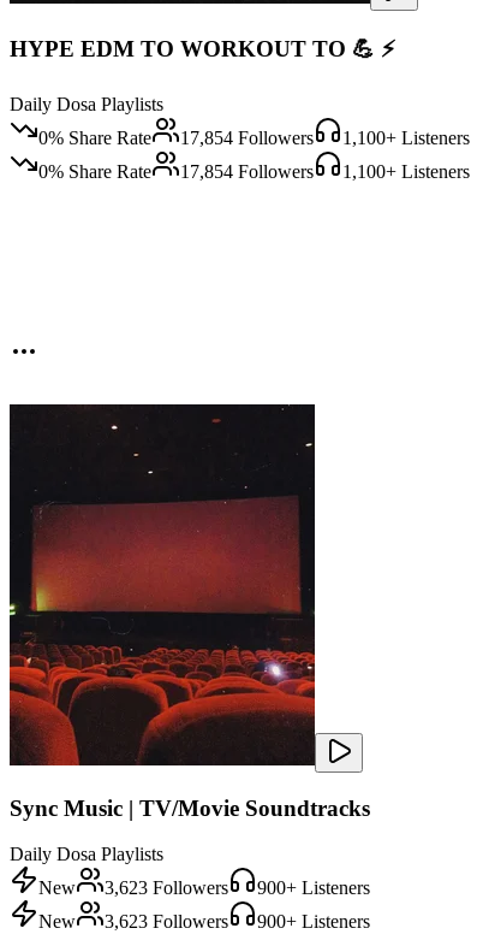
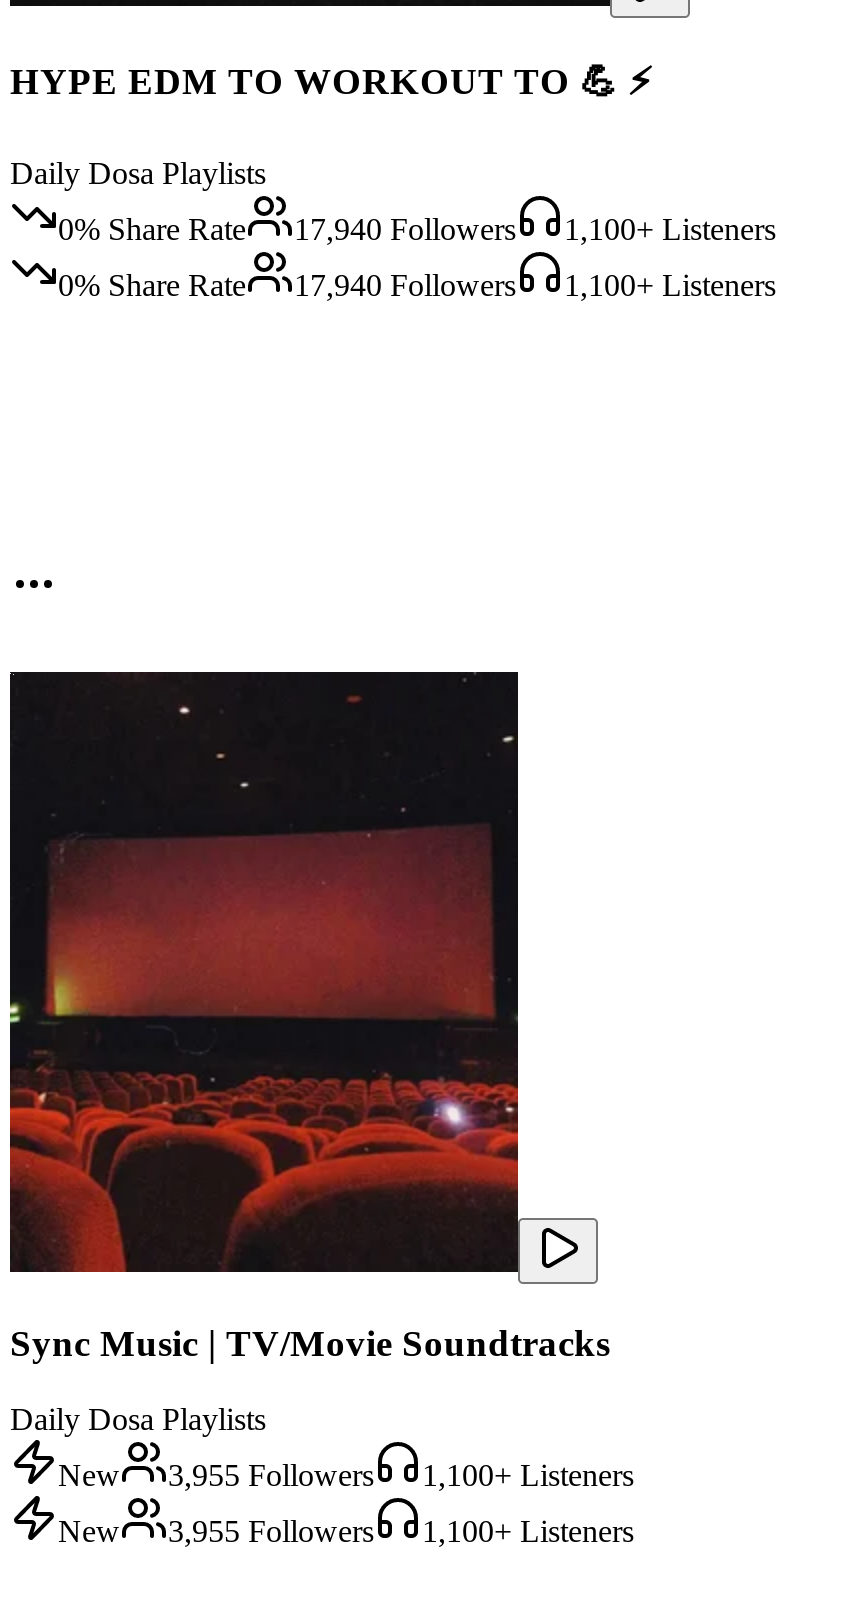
[38,127,470,148] 0% Share Rate 17,854 Followers 1,100+ Listeners -> [58,212,776,246] 0% Share Rate 17,940 Followers 1,100+ Listeners
[38,161,470,182] 0% Share Rate 17,854 Followers 1,100+ Listeners -> [58,268,776,302] 0% Share Rate 17,940 Followers 1,100+ Listeners
[105,878,228,898] 3,623 Followers -> [168,1459,374,1493] 3,955 Followers
[257,878,370,898] 900+ Listeners -> [422,1459,634,1493] 1,100+ Listeners
[105,912,228,932] 3,623 Followers -> [168,1515,374,1549] 3,955 Followers
[257,912,370,932] 900+ Listeners -> [422,1515,634,1549] 1,100+ Listeners

